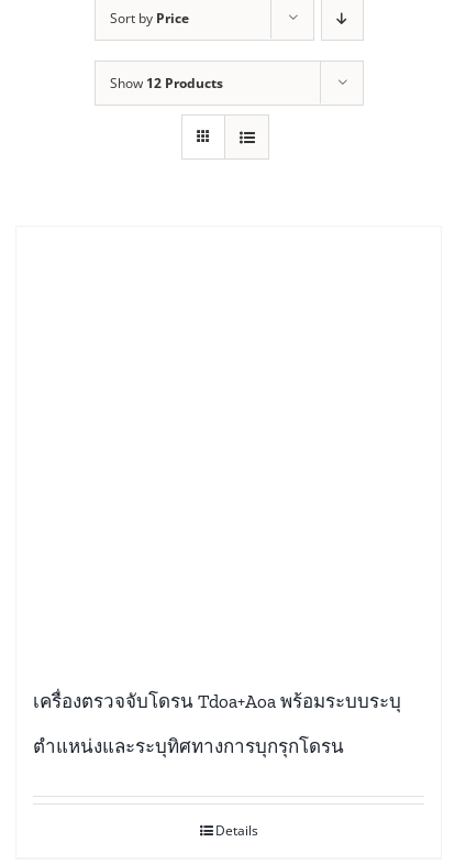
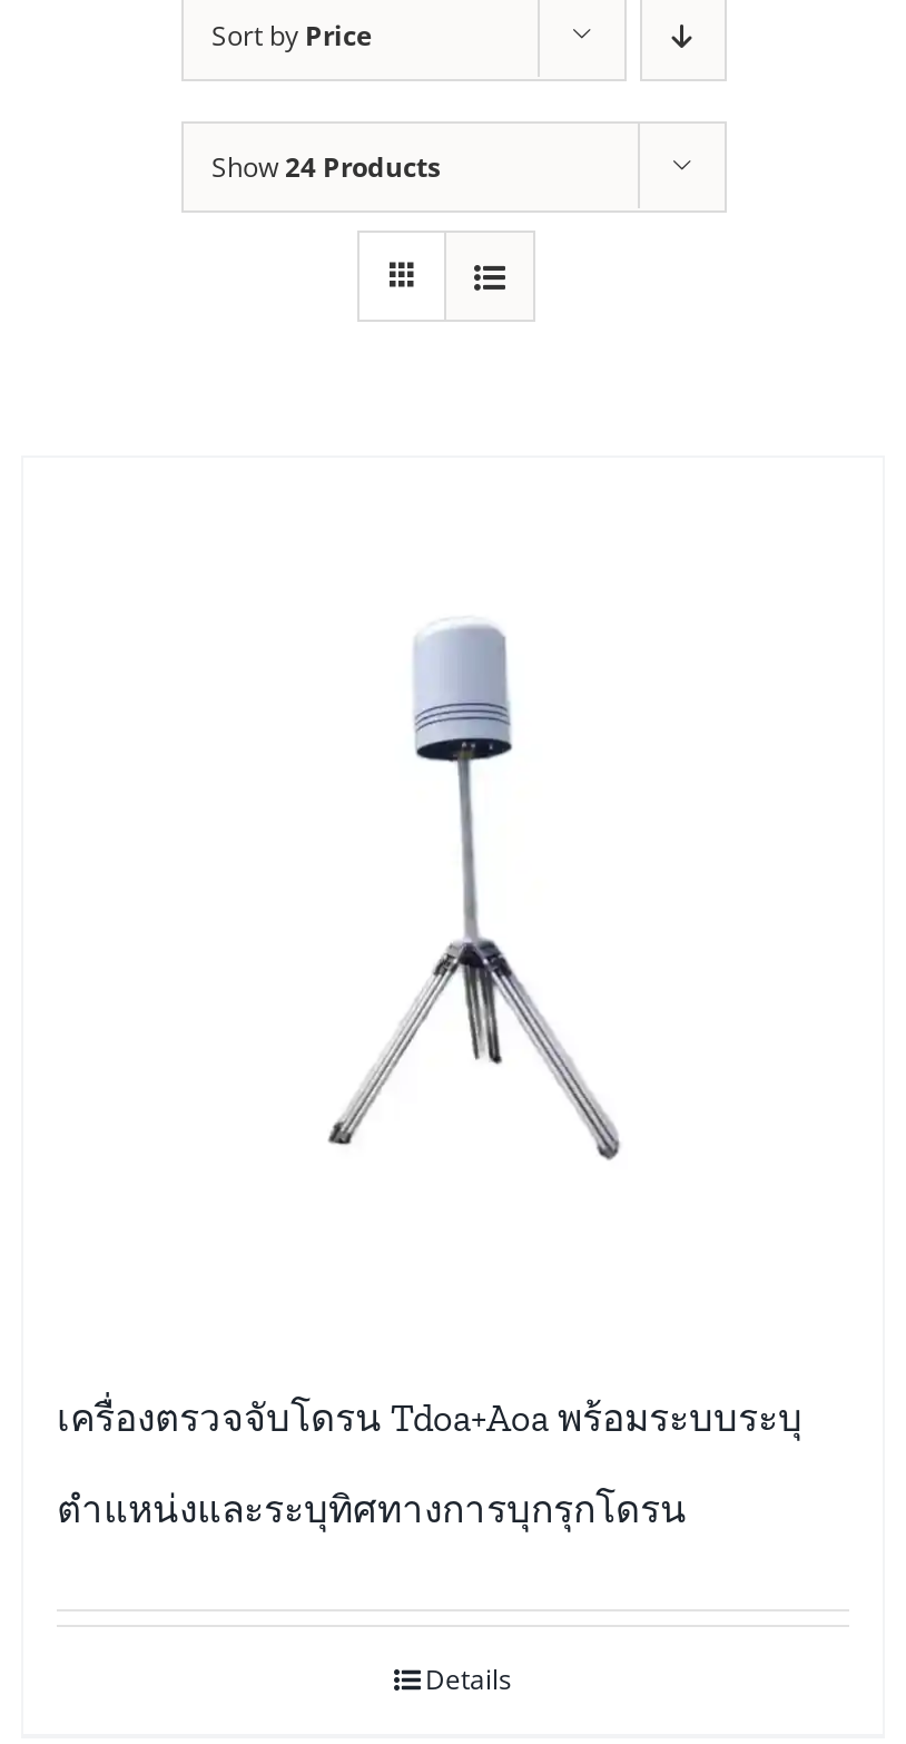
none -> [326,619,622,1163] [image]
[109,74,223,92] Show 12 Products -> [211,147,441,185] Show 24 Products

